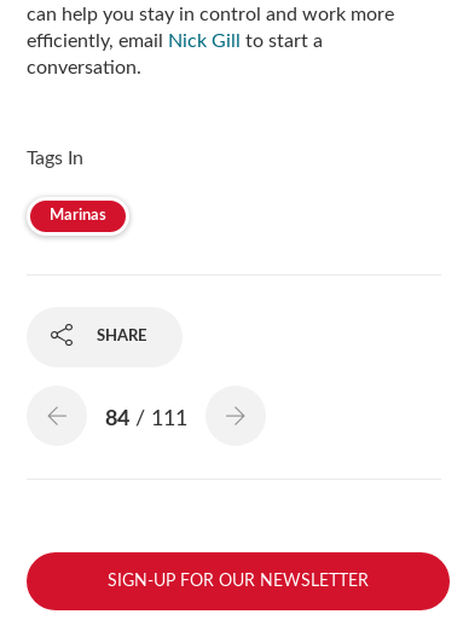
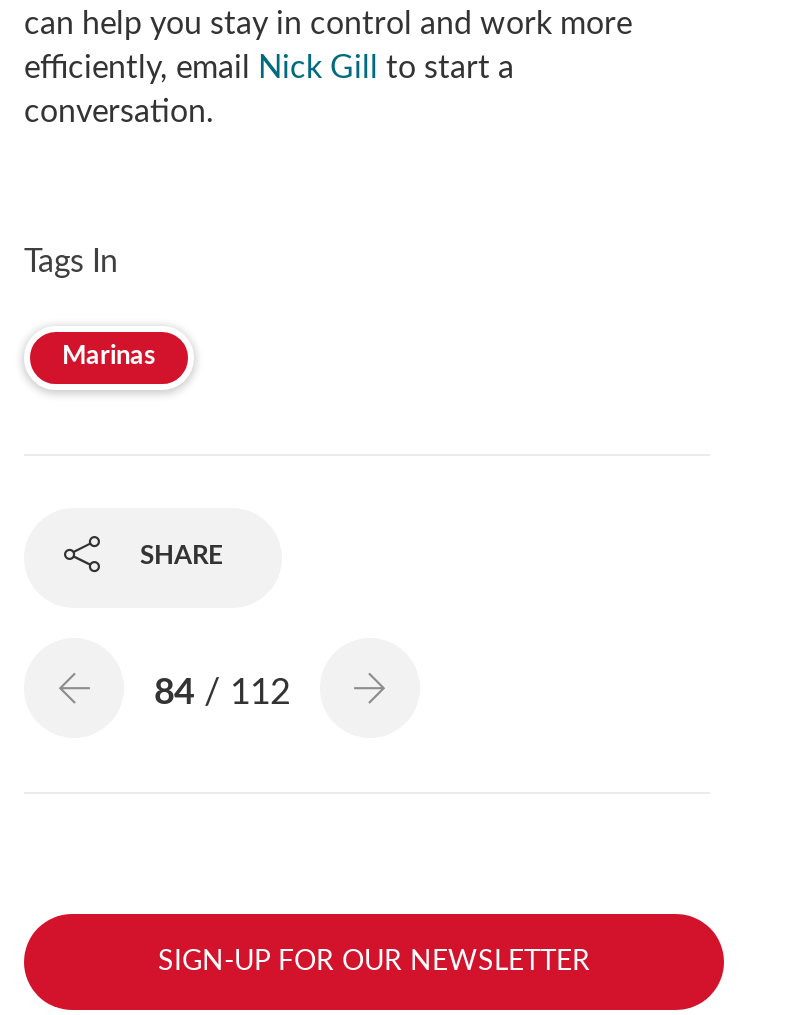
[105,408,187,430] 84 / 111 -> [154,675,290,711] 84 / 112

